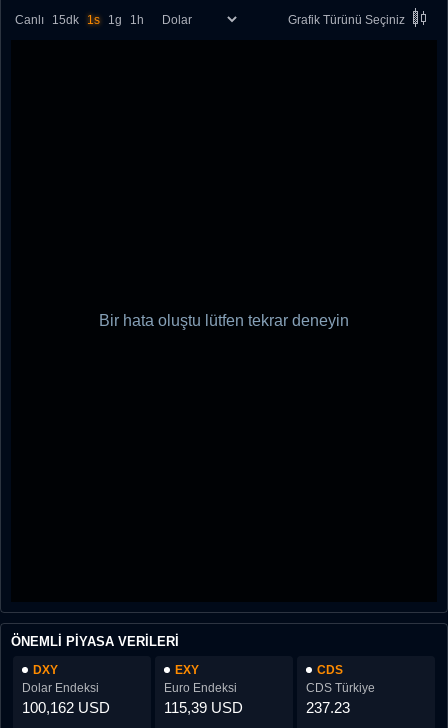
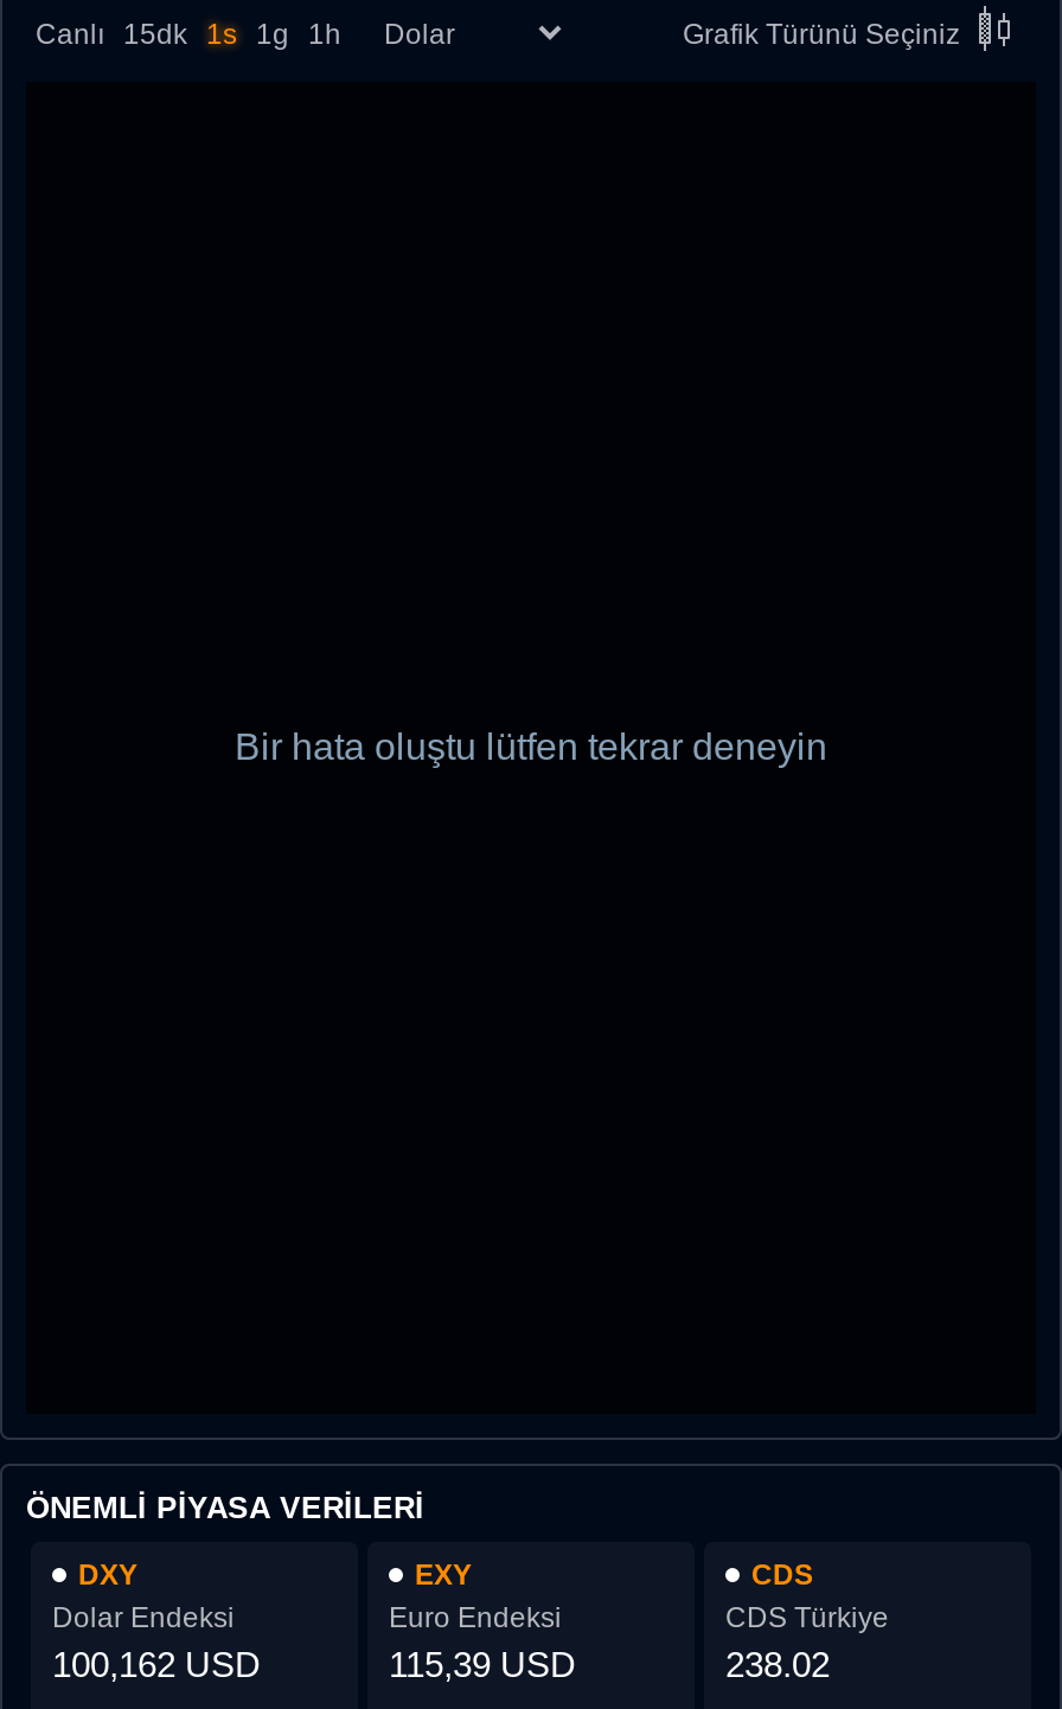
[306,699,350,716] 237.23 -> [725,1644,830,1684] 238.02

